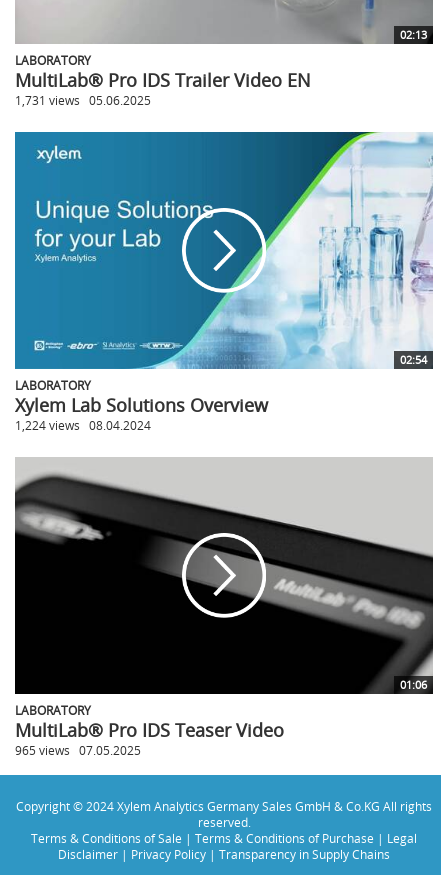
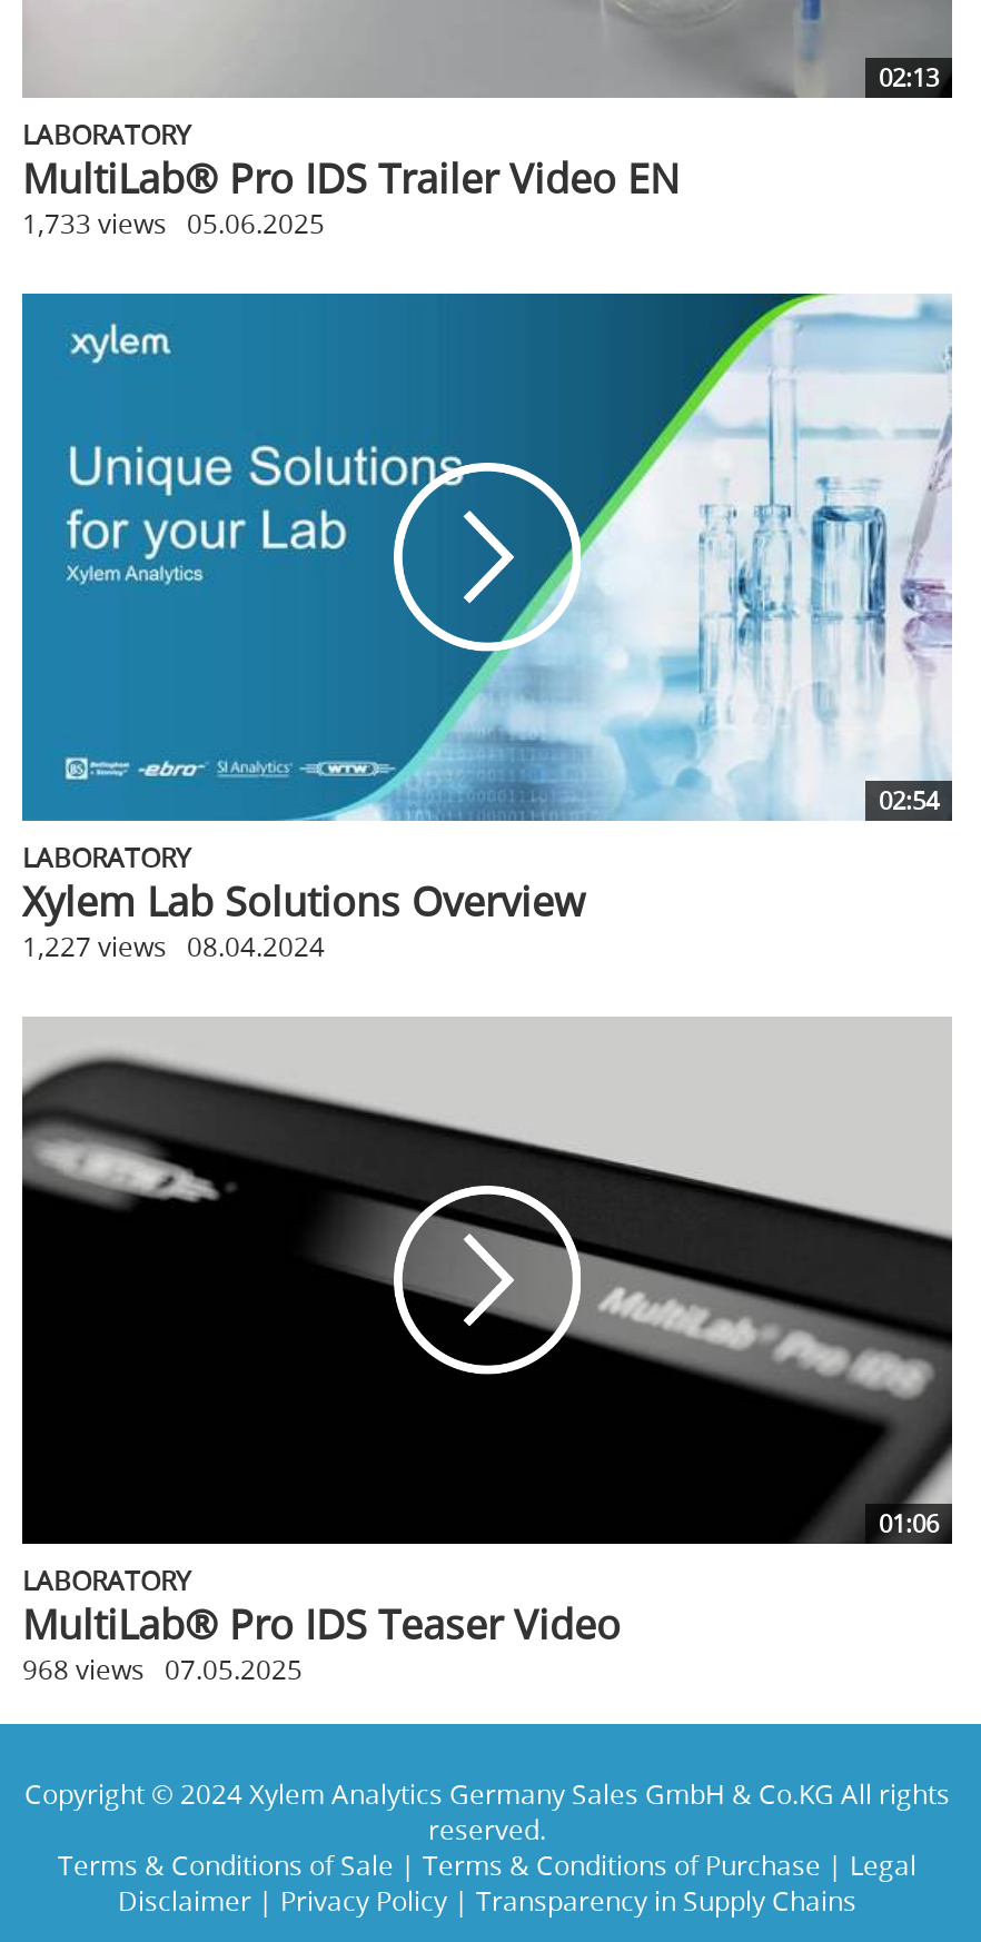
[15,92,151,108] 1,731 views 05.06.2025 -> [22,205,325,240] 1,733 views 05.06.2025
[15,417,151,433] 1,224 views 08.04.2024 -> [22,927,325,963] 1,227 views 08.04.2024
[15,742,141,758] 965 views 07.05.2025 -> [22,1650,303,1686] 968 views 07.05.2025

